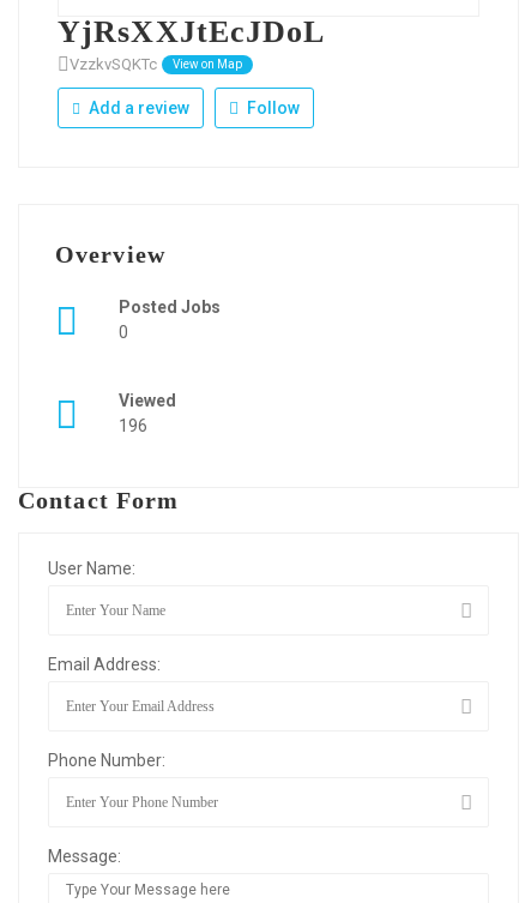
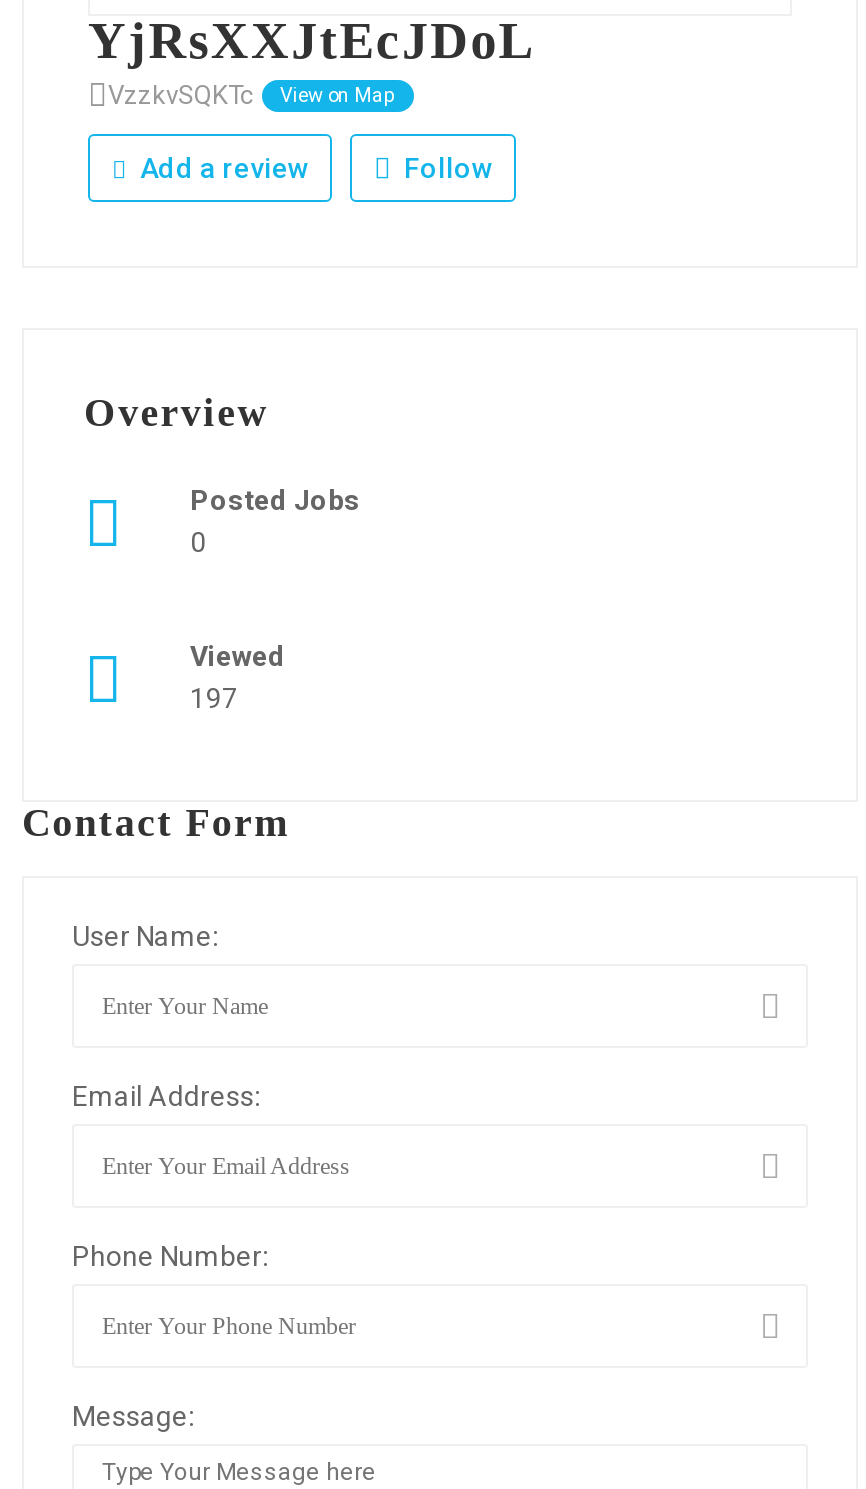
[119,416,147,435] 196 -> [190,682,238,714] 197

